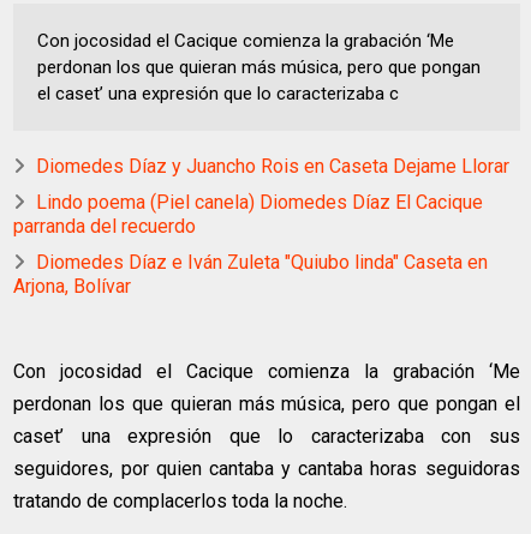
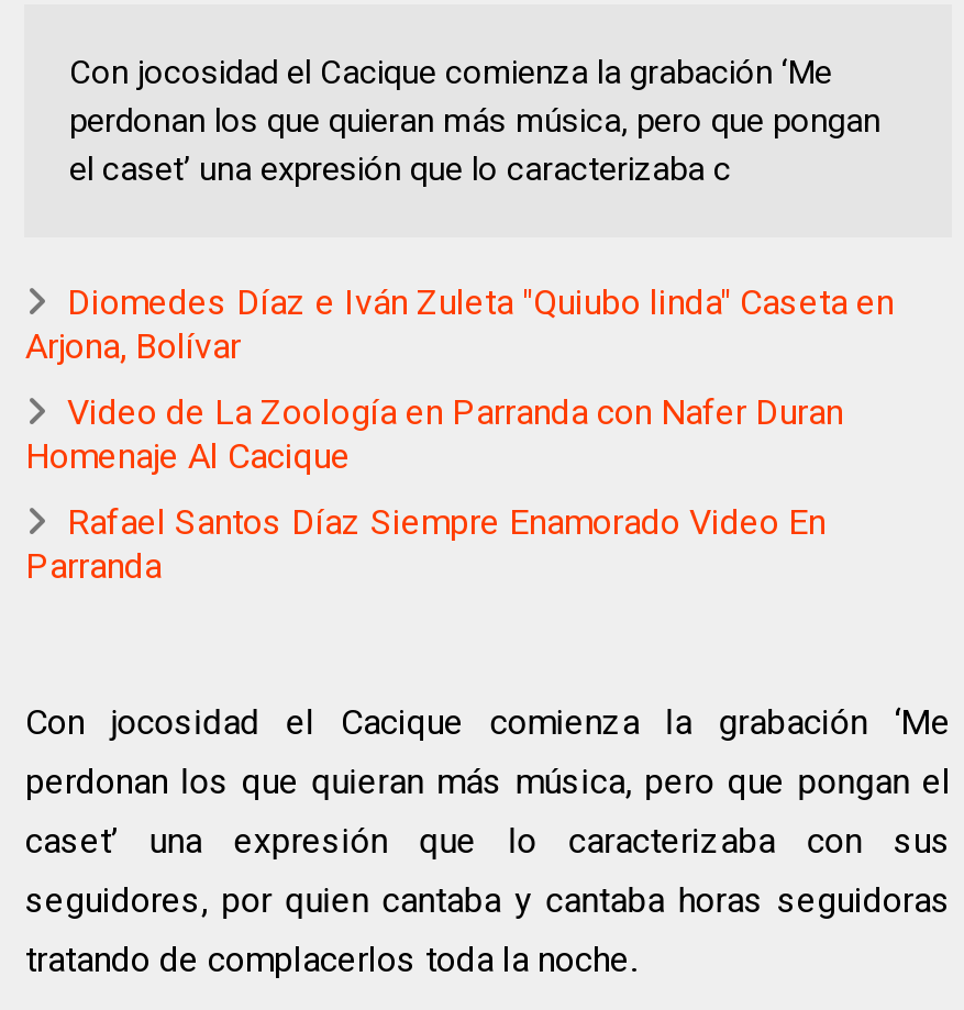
[14,154,510,237] Diomedes Díaz y Juancho Rois en Caseta Dejame Llorar | Lindo poema (Piel canela) Diomedes Díaz El Cacique | parranda del recuerdo -> none
moved [14,250,488,297] -> [25,280,893,366]: Diomedes Díaz e Iván Zuleta "Quiubo linda" Caseta en | Arjona, Bolívar
none -> [25,390,843,586] Video de La Zoología en Parranda con Nafer Duran | Homenaje Al Cacique | Rafael Santos Díaz Siempre Enamorado Video En | Parranda

